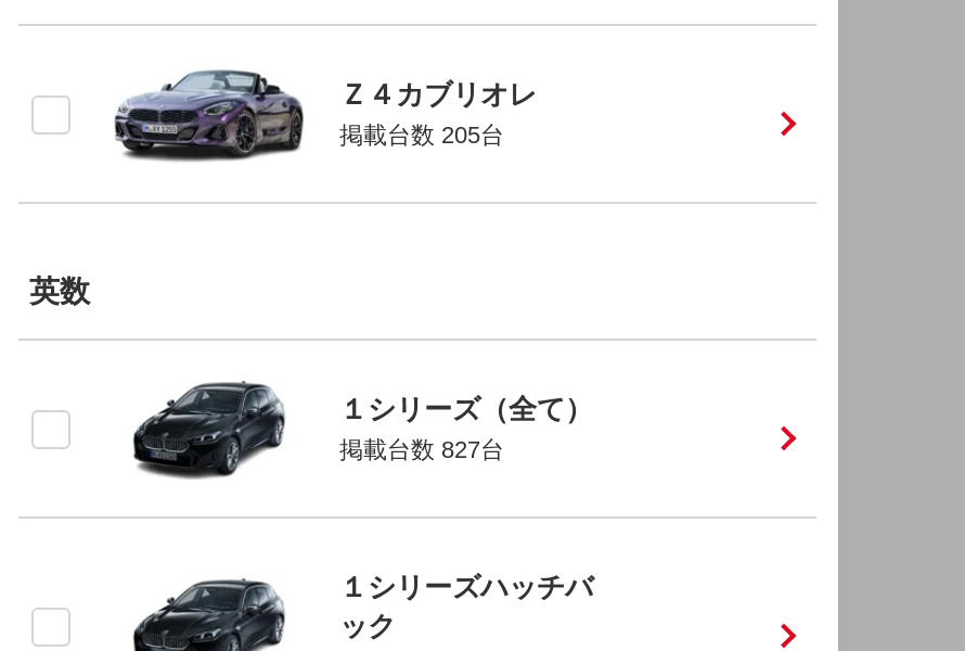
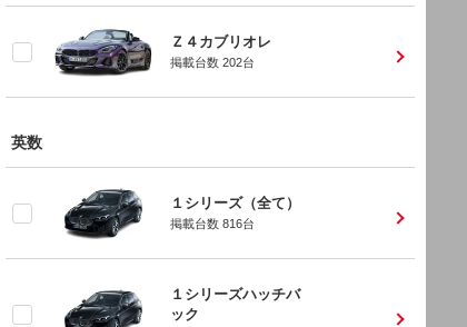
[339,122,504,148] 掲載台数205台 -> [170,56,255,69] 掲載台数202台
[339,436,504,462] 掲載台数827台 -> [170,217,255,230] 掲載台数816台

